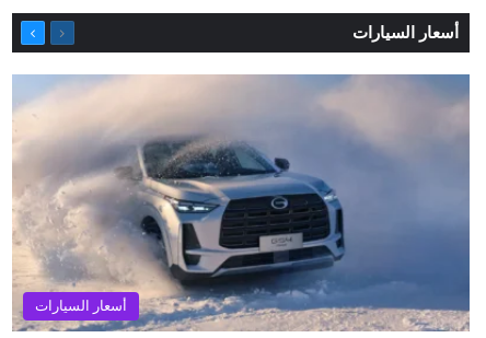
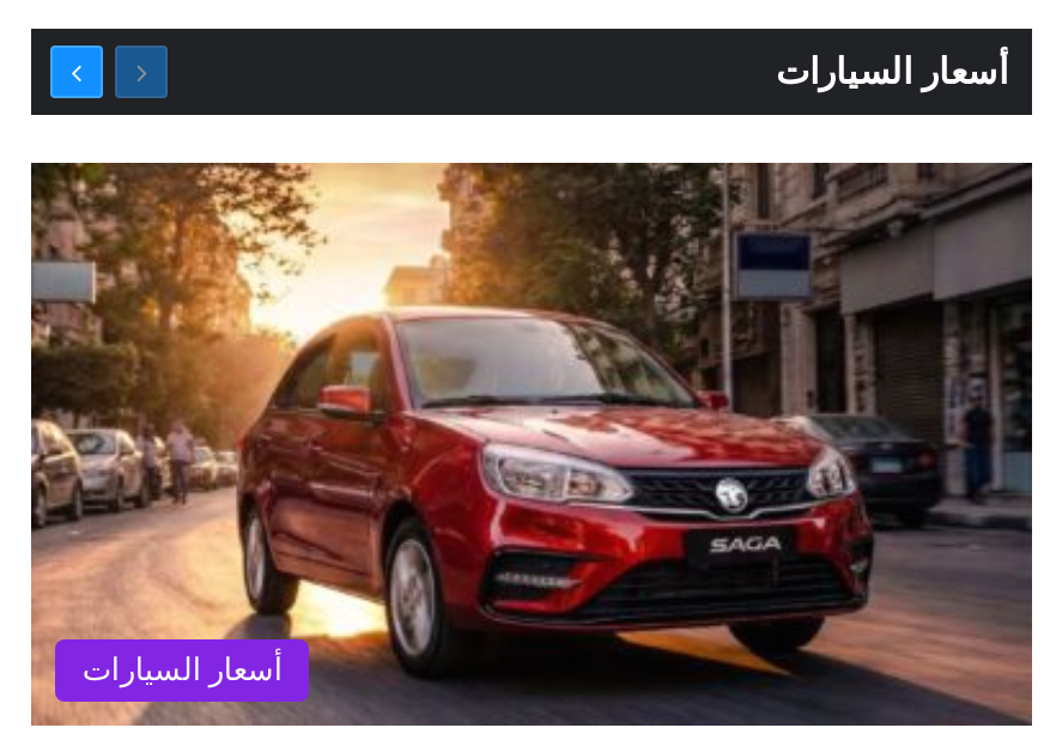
[12,73,471,333] [image] -> [29,160,1034,728] [image]

